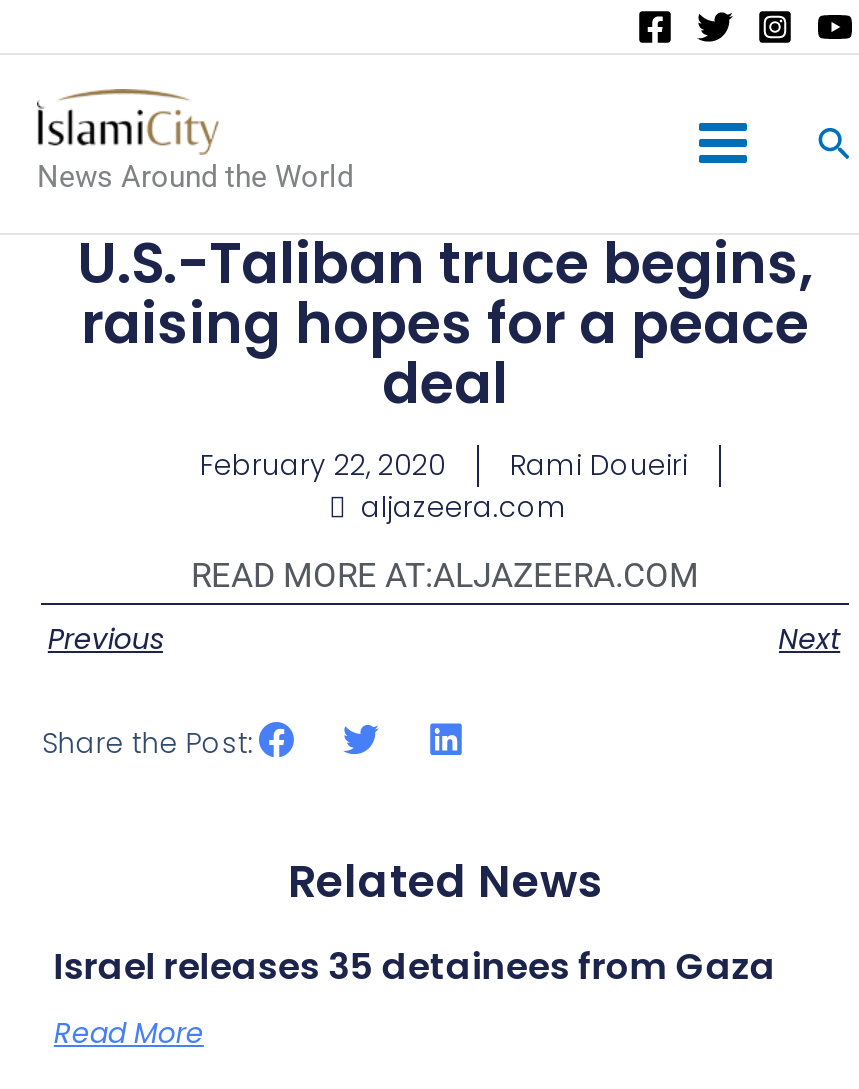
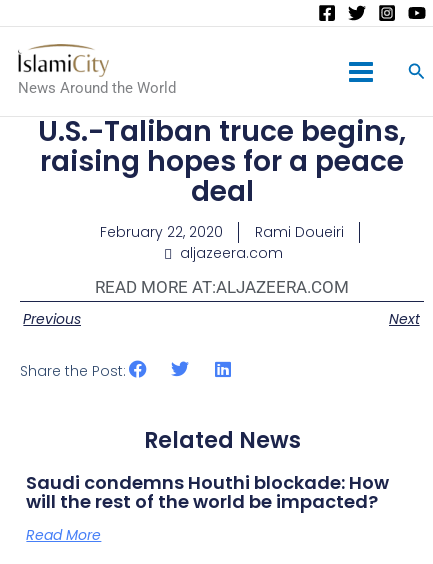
[54,940,776,990] Israel releases 35 detainees from Gaza -> [26,470,389,514] Saudi condemns Houthi blockade: How | will the rest of the world be impacted?

